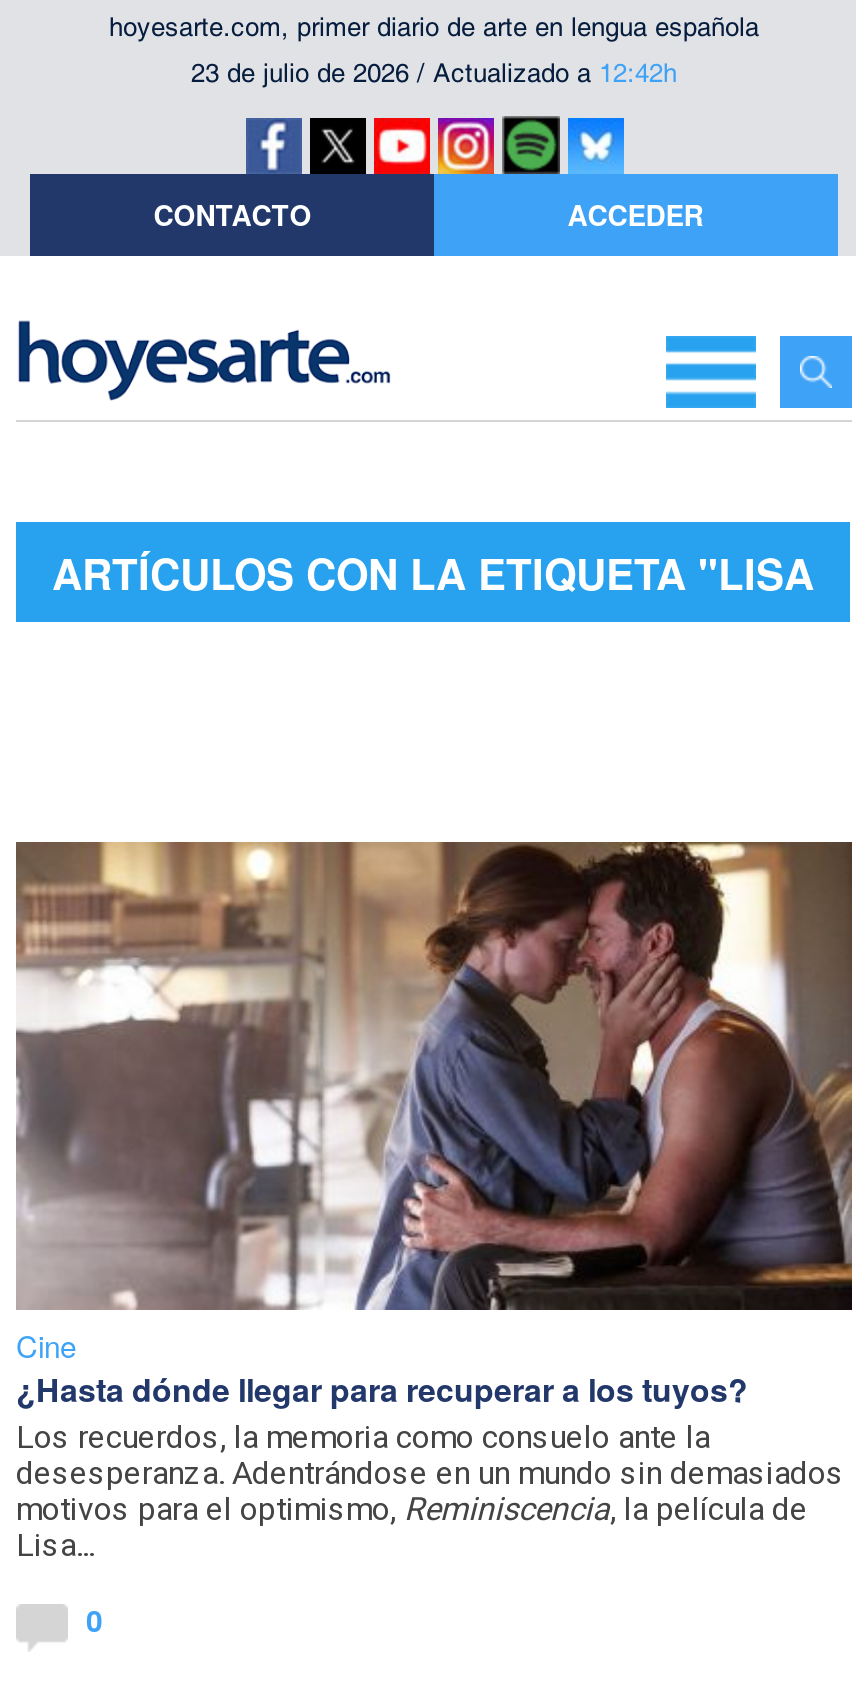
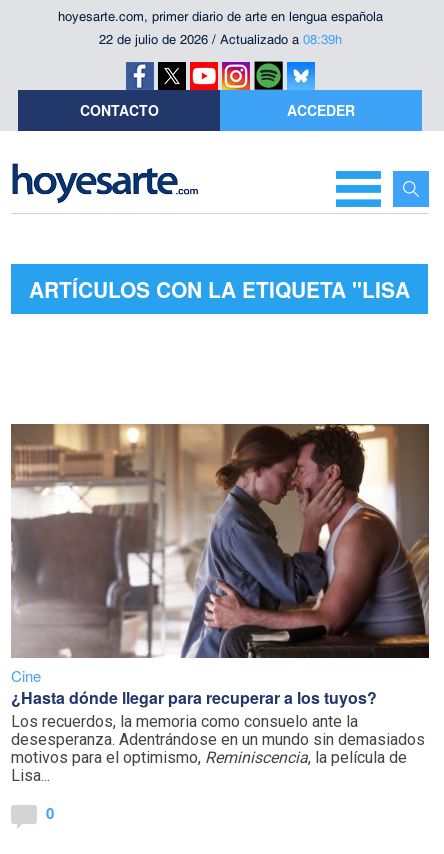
[191,58,677,88] 23 de julio de 2026 / Actualizado a 12:42h -> [98,32,341,47] 22 de julio de 2026 / Actualizado a 08:39h

